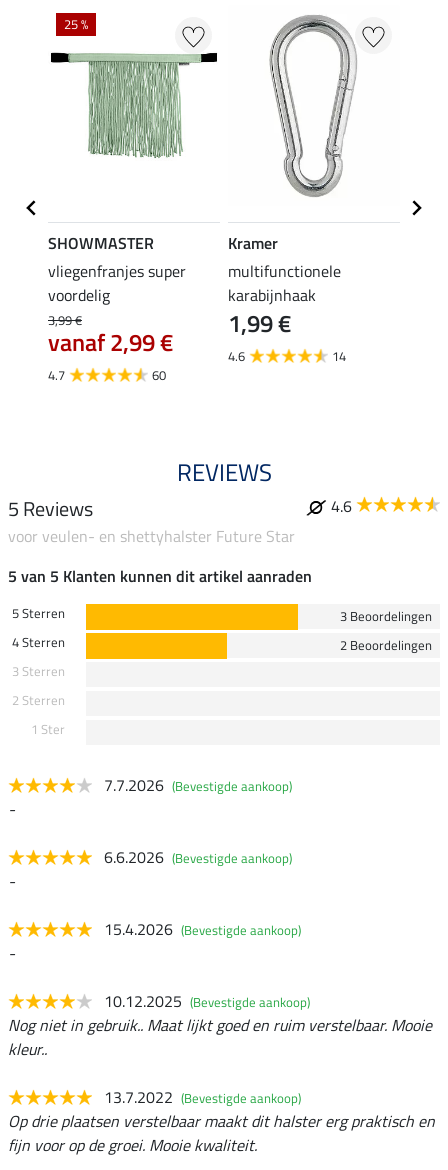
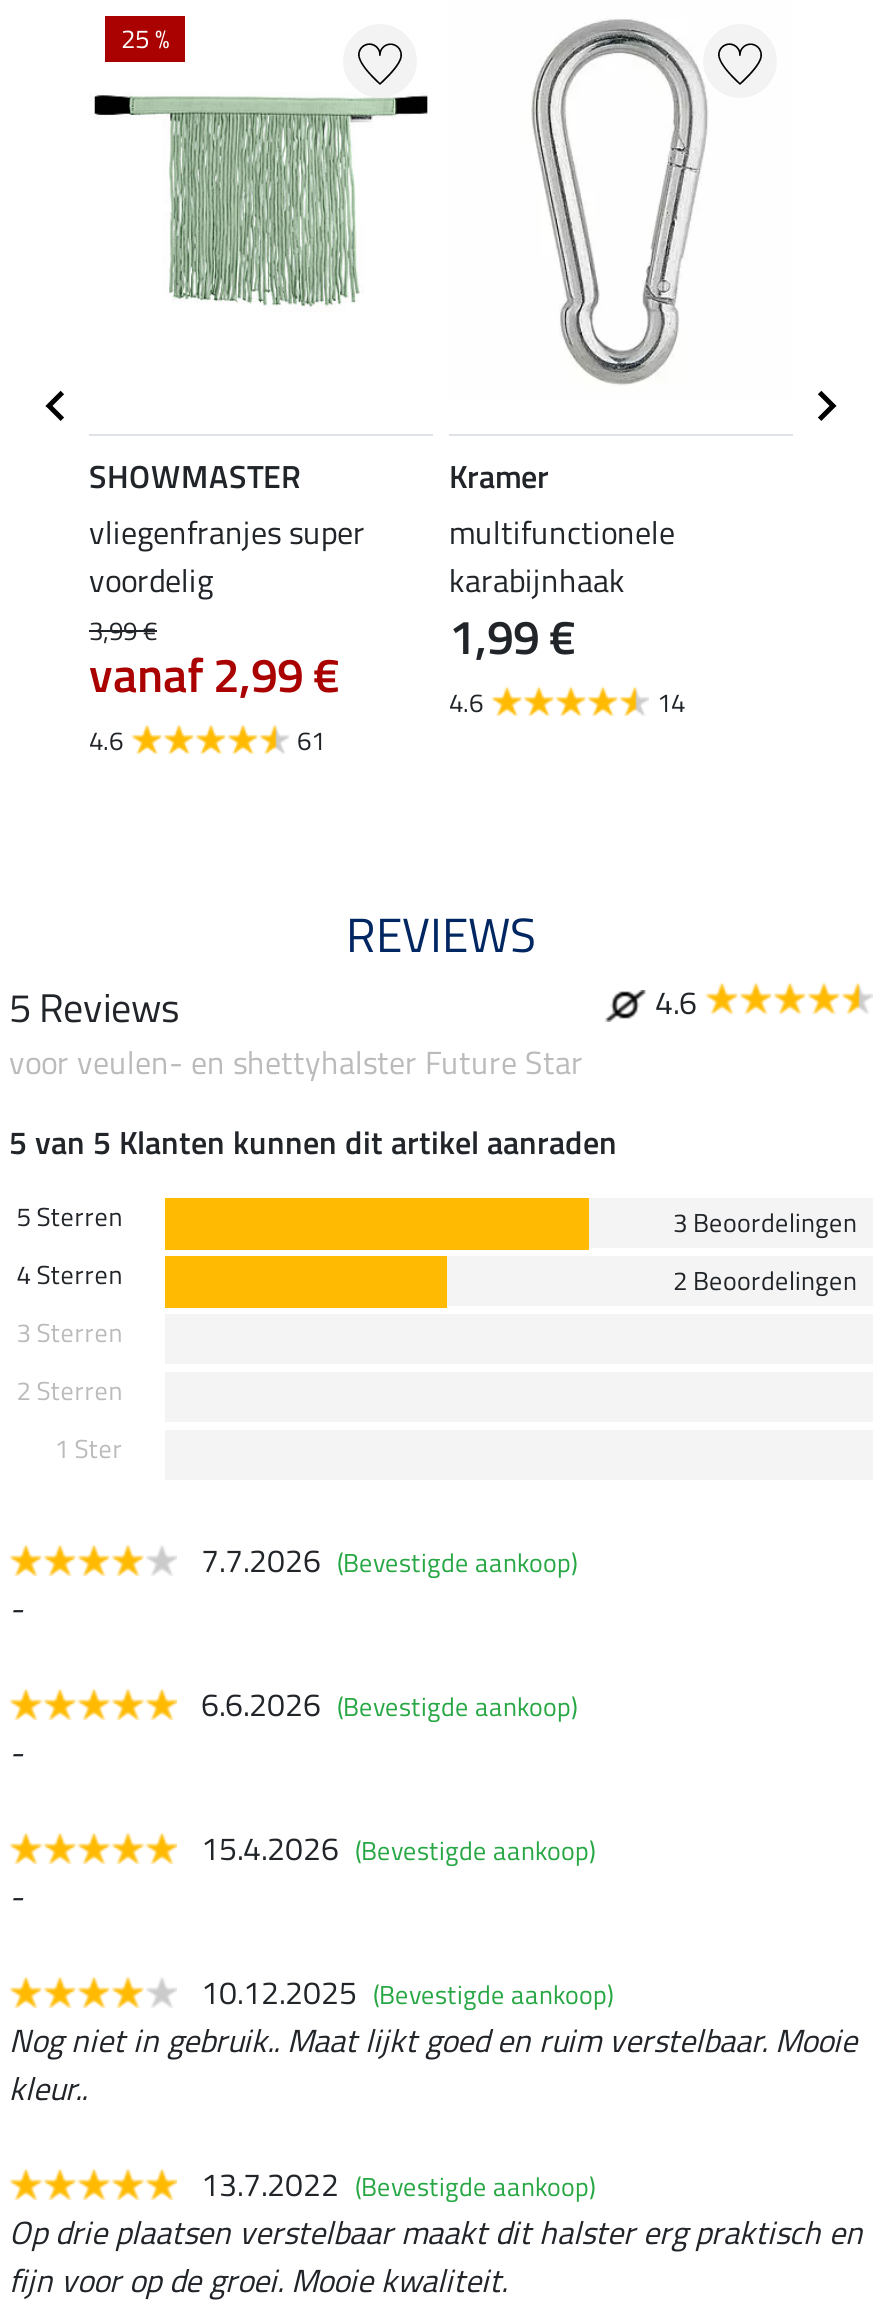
[48,365,65,385] 4.7 -> [89,720,123,760] 4.6
[152,365,166,385] 60 -> [297,720,325,760] 61

